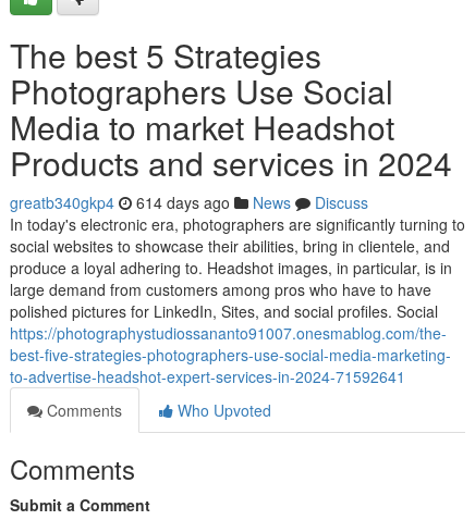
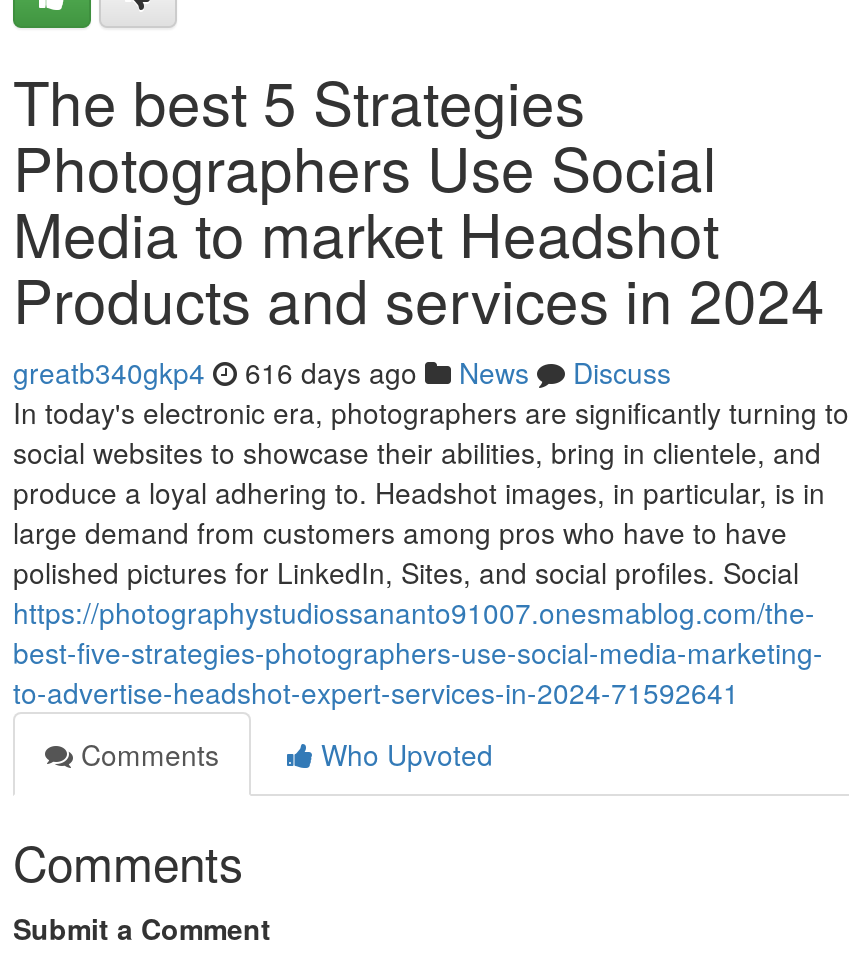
[10,191,368,213] greatb340gkp4 614 days ago News Discuss -> [13,352,671,392] greatb340gkp4 616 days ago News Discuss

